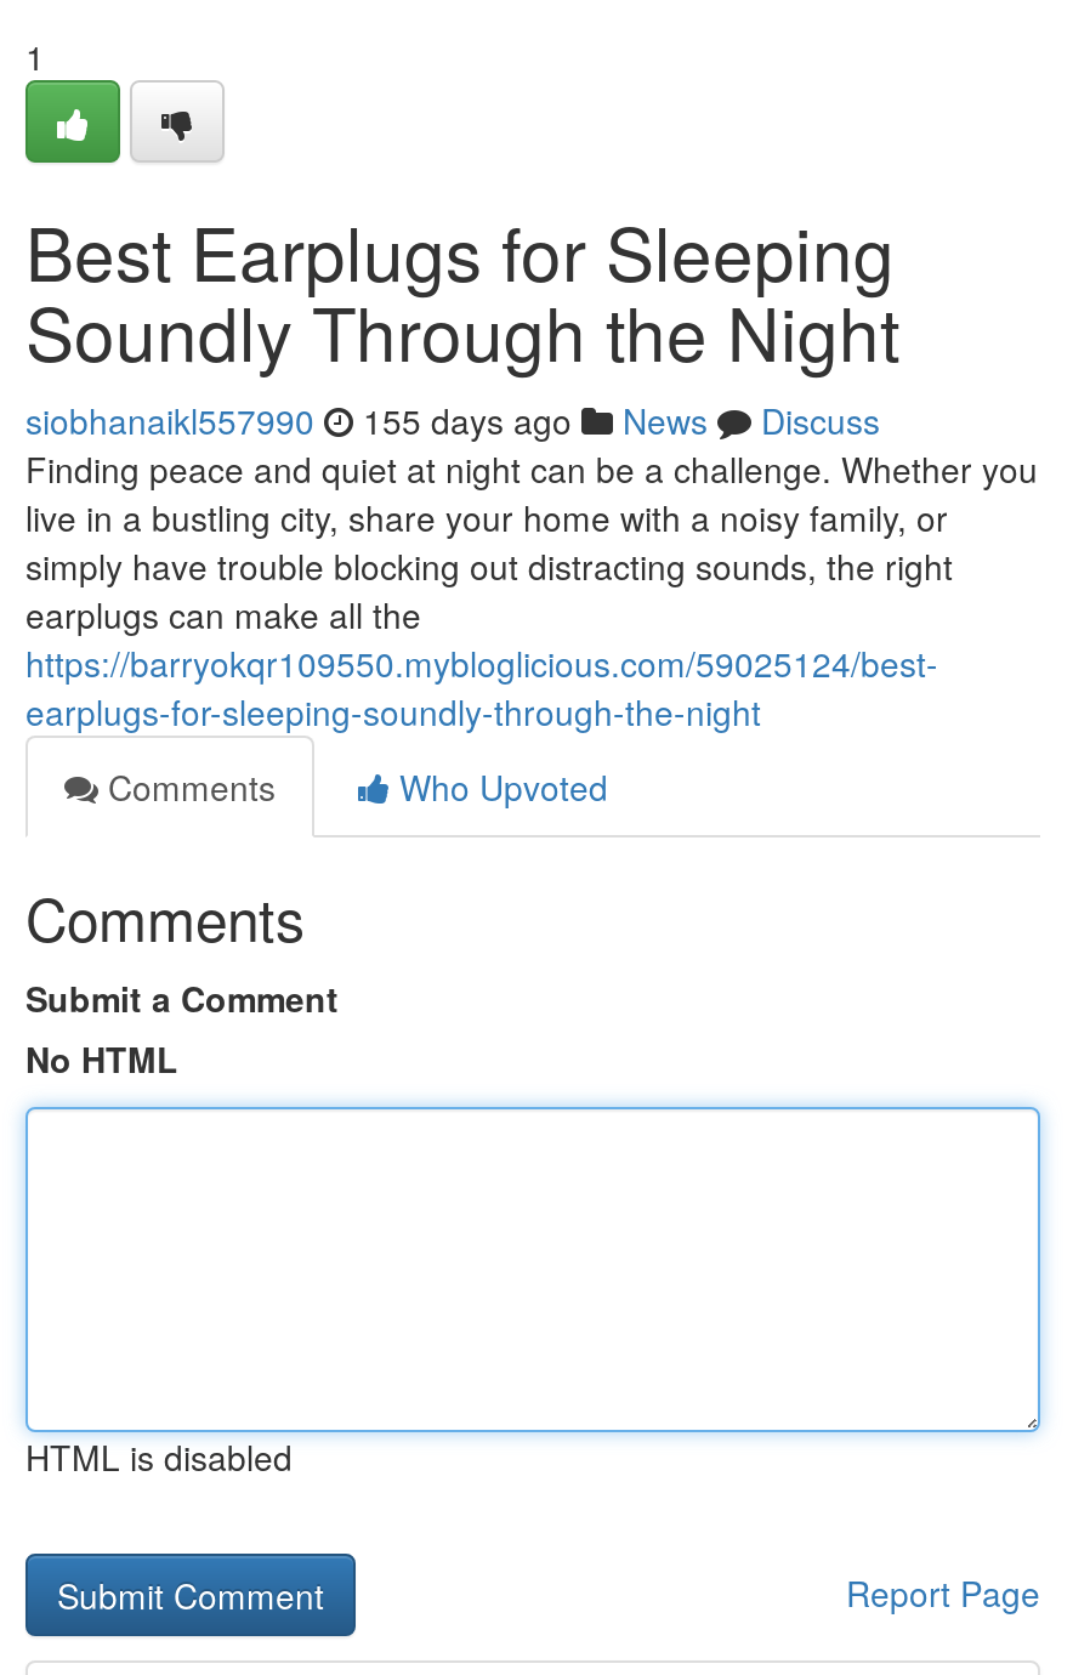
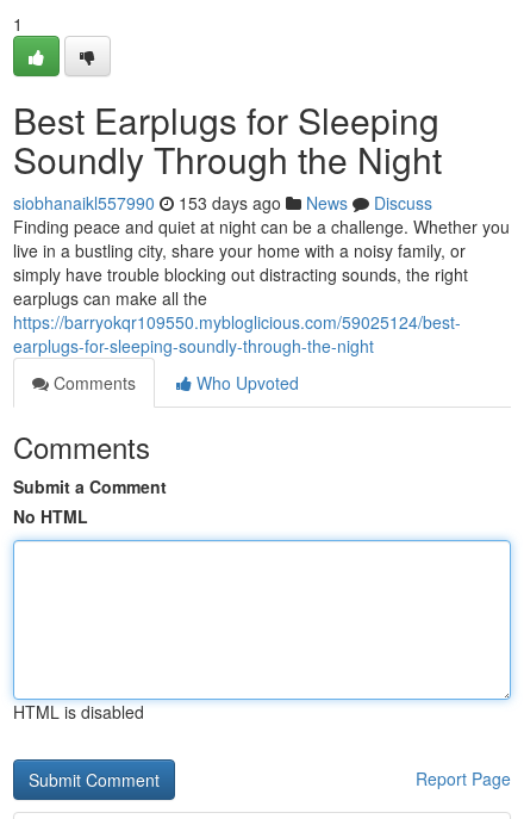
[25,396,880,444] siobhanaikl557990 155 days ago News Discuss -> [13,191,432,215] siobhanaikl557990 153 days ago News Discuss

